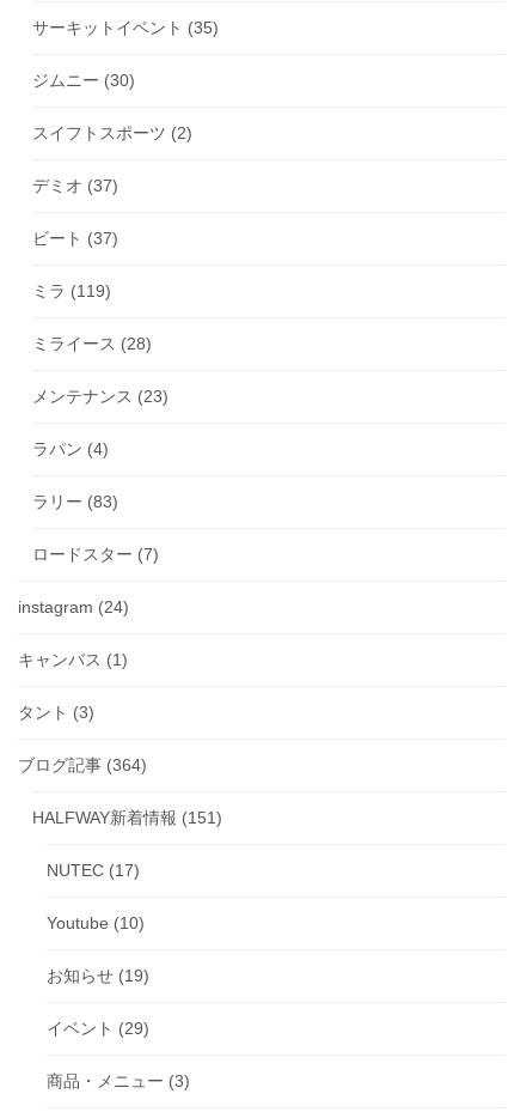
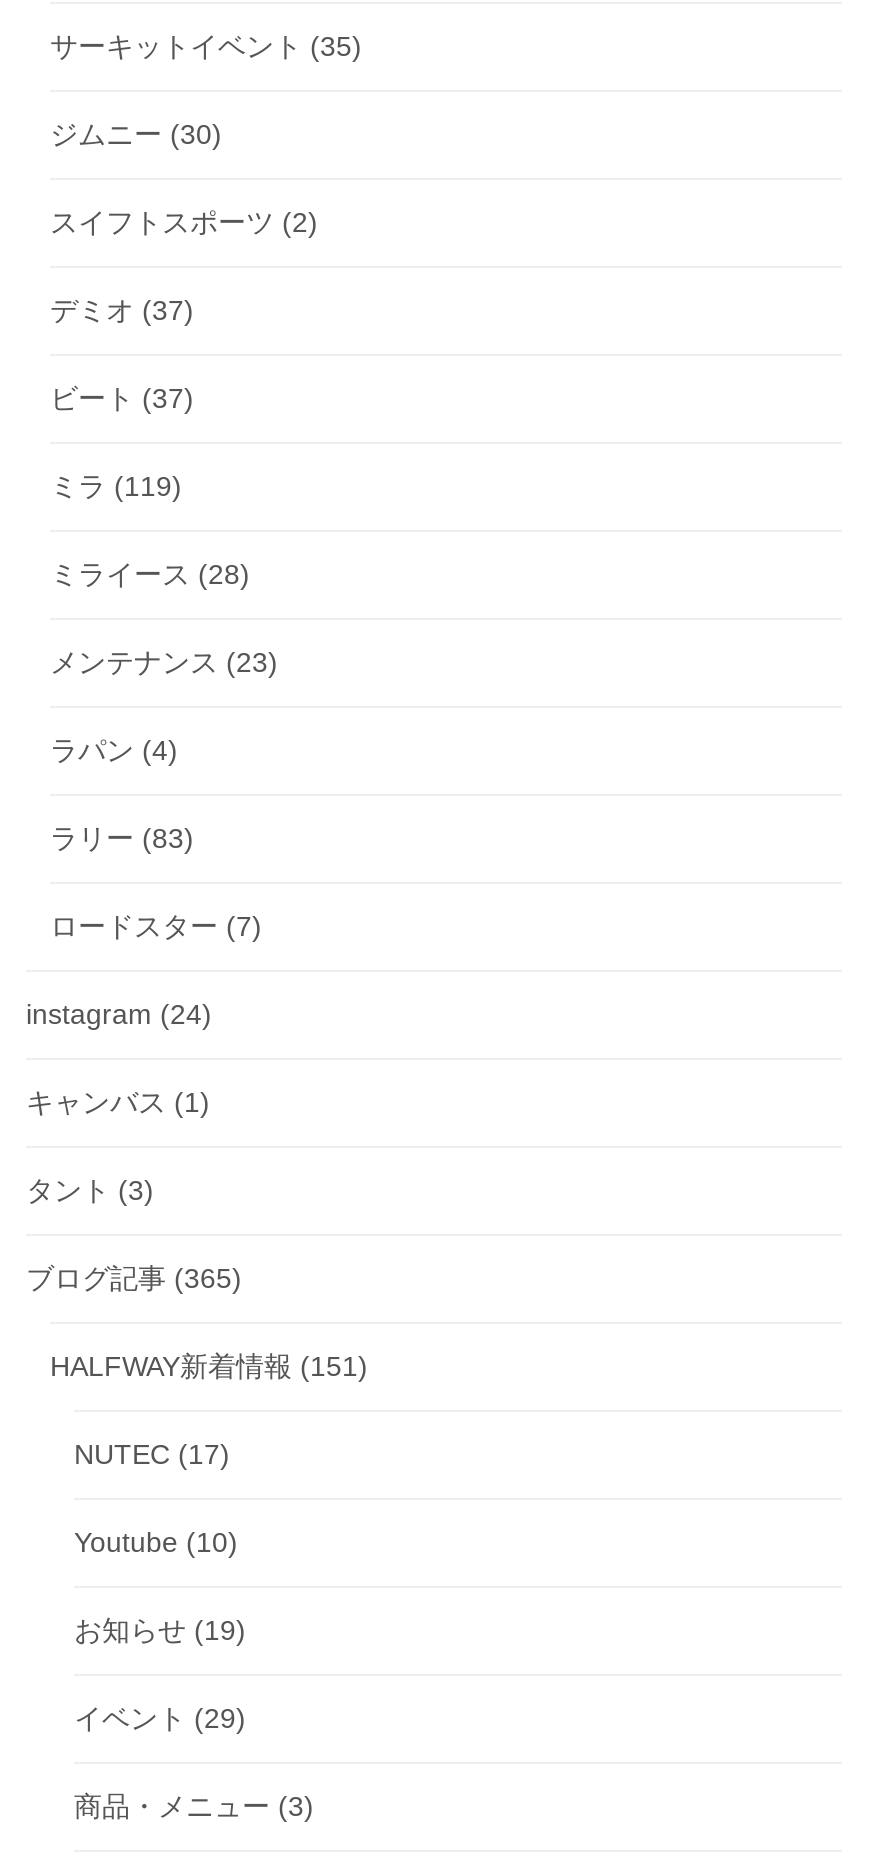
[18,755,147,774] ブログ記事(364) -> [26,1261,242,1293] ブログ記事(365)

